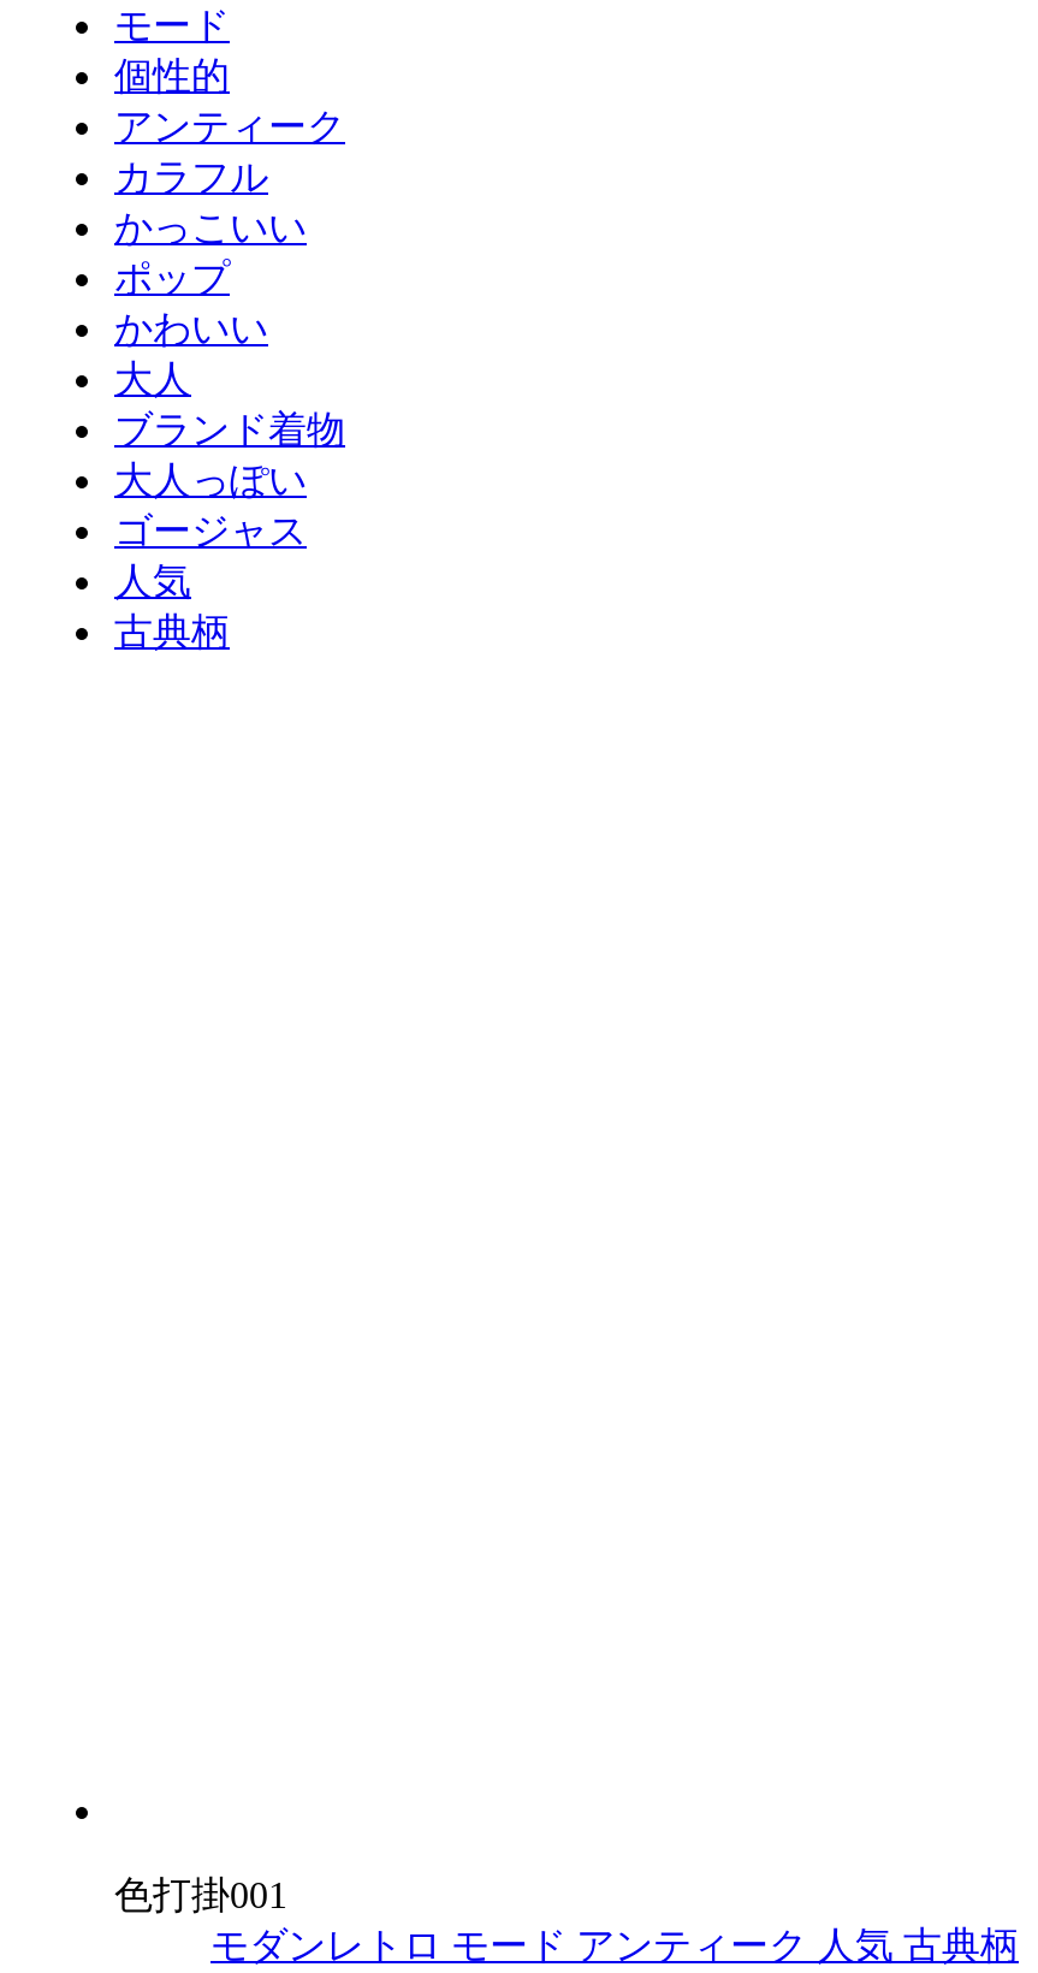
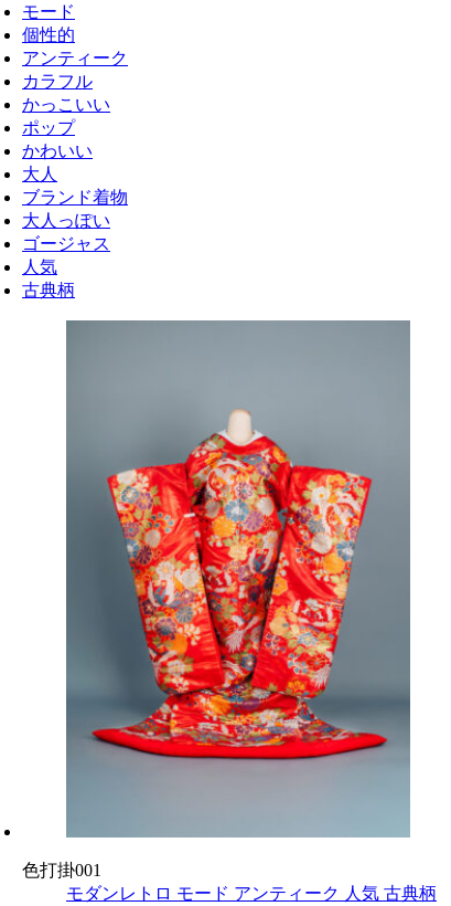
none -> [65,319,411,839] [image]

